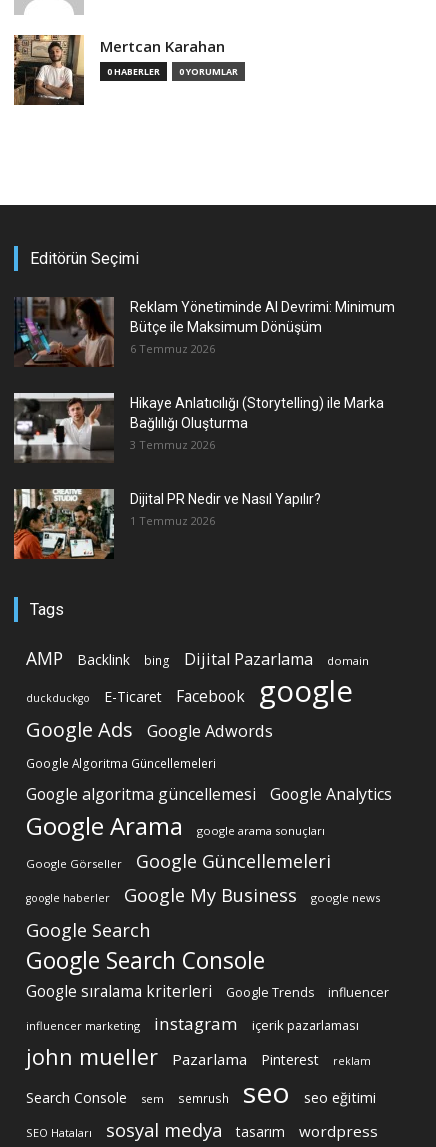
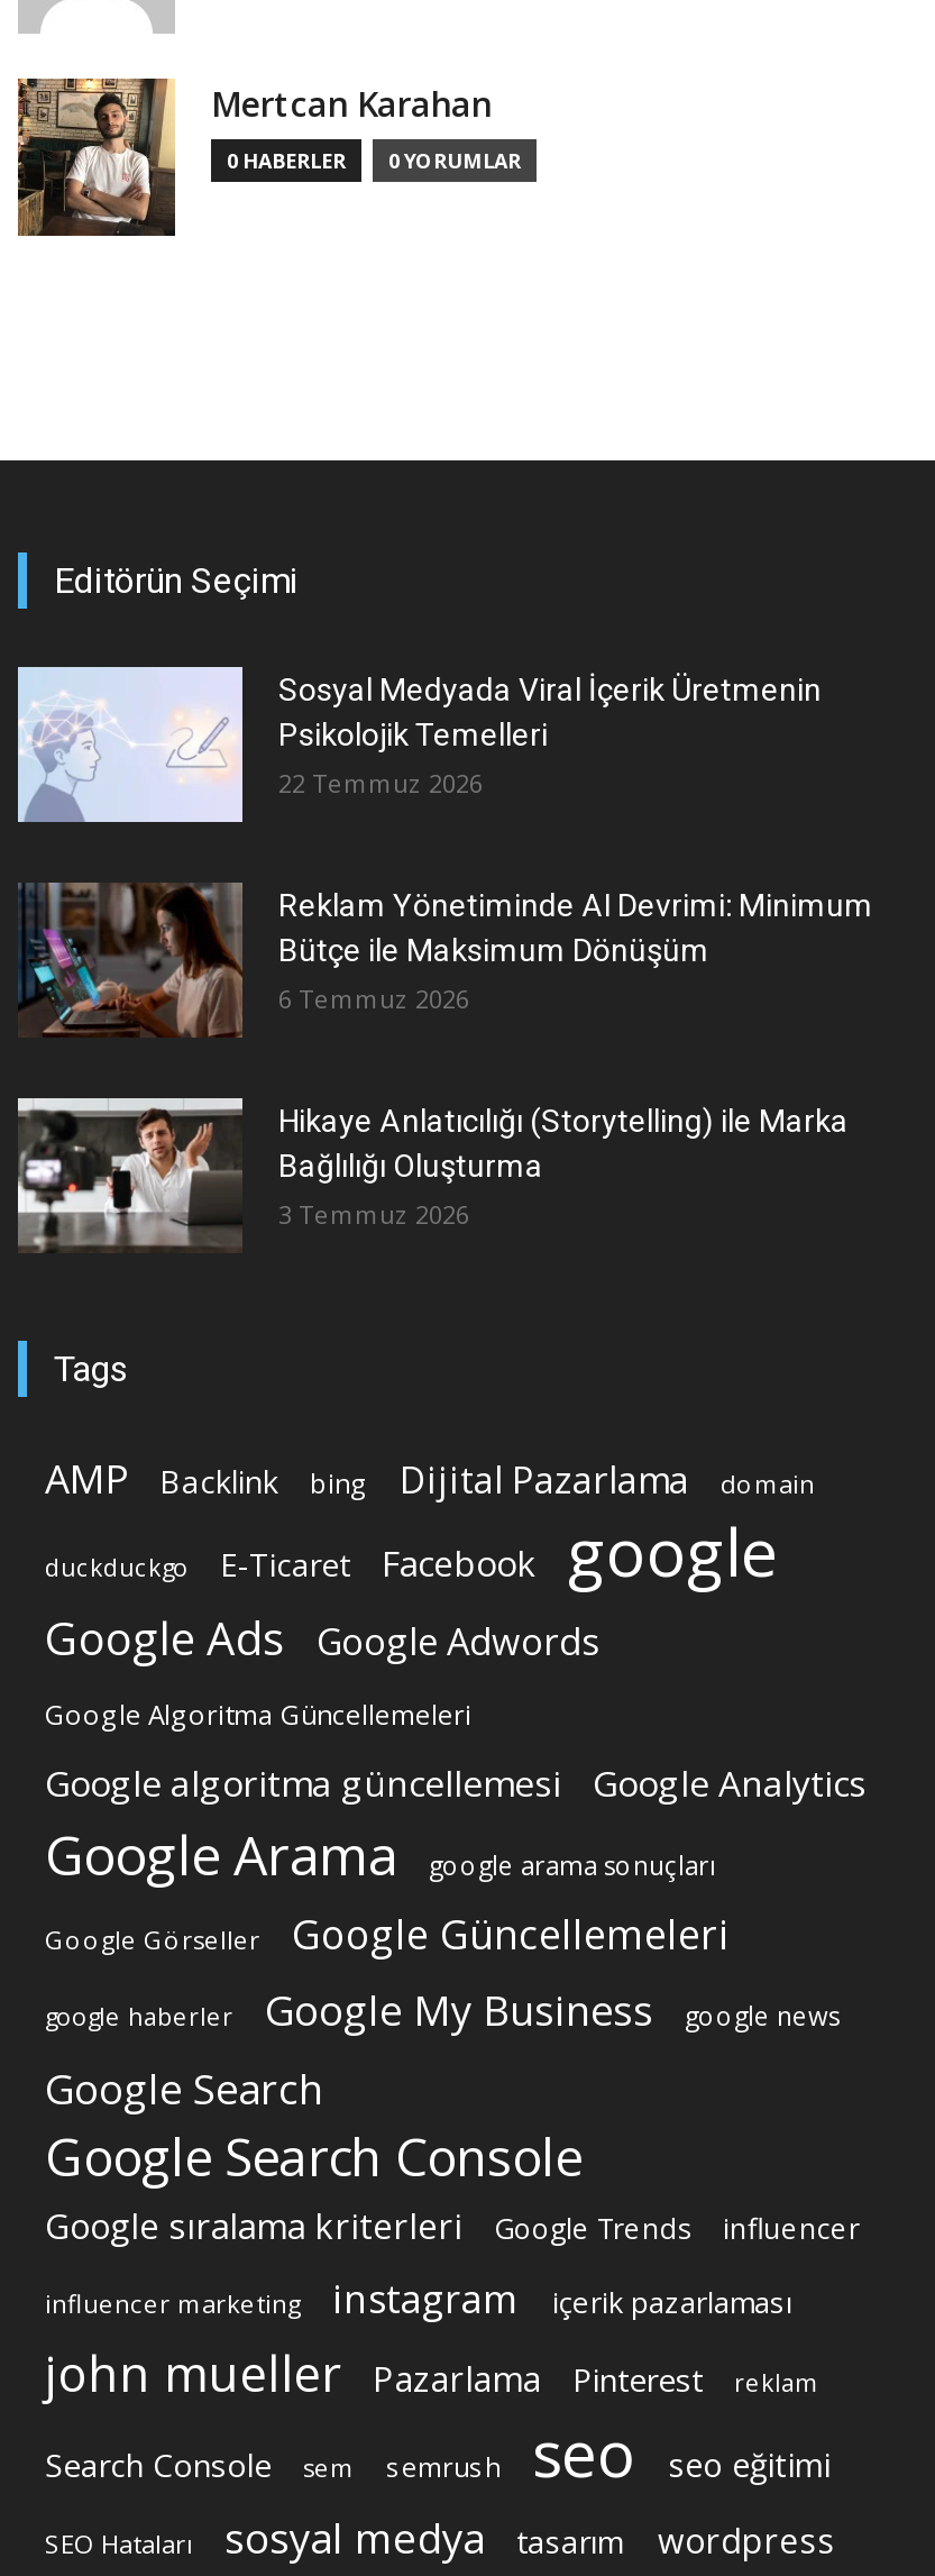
none -> [16,665,822,824] [image] | Sosyal Medyada Viral İçerik Üretmenin | Psikolojik Temelleri | 22 Temmuz 2026
moved [13,295,395,452] -> [16,878,873,1232]: [image] | Reklam Yönetiminde AI Devrimi: Minimum | Bütçe ile Maksimum Dönüşüm | 6 Temmuz 2026 | Hikaye Anlatıcılığı (Storytelling) ile Marka | Bağlılığı Oluşturma | 3 Temmuz 2026
[13,489,321,560] [image] | Dijital PR Nedir ve Nasıl Yapılır? | 1 Temmuz 2026 -> none

